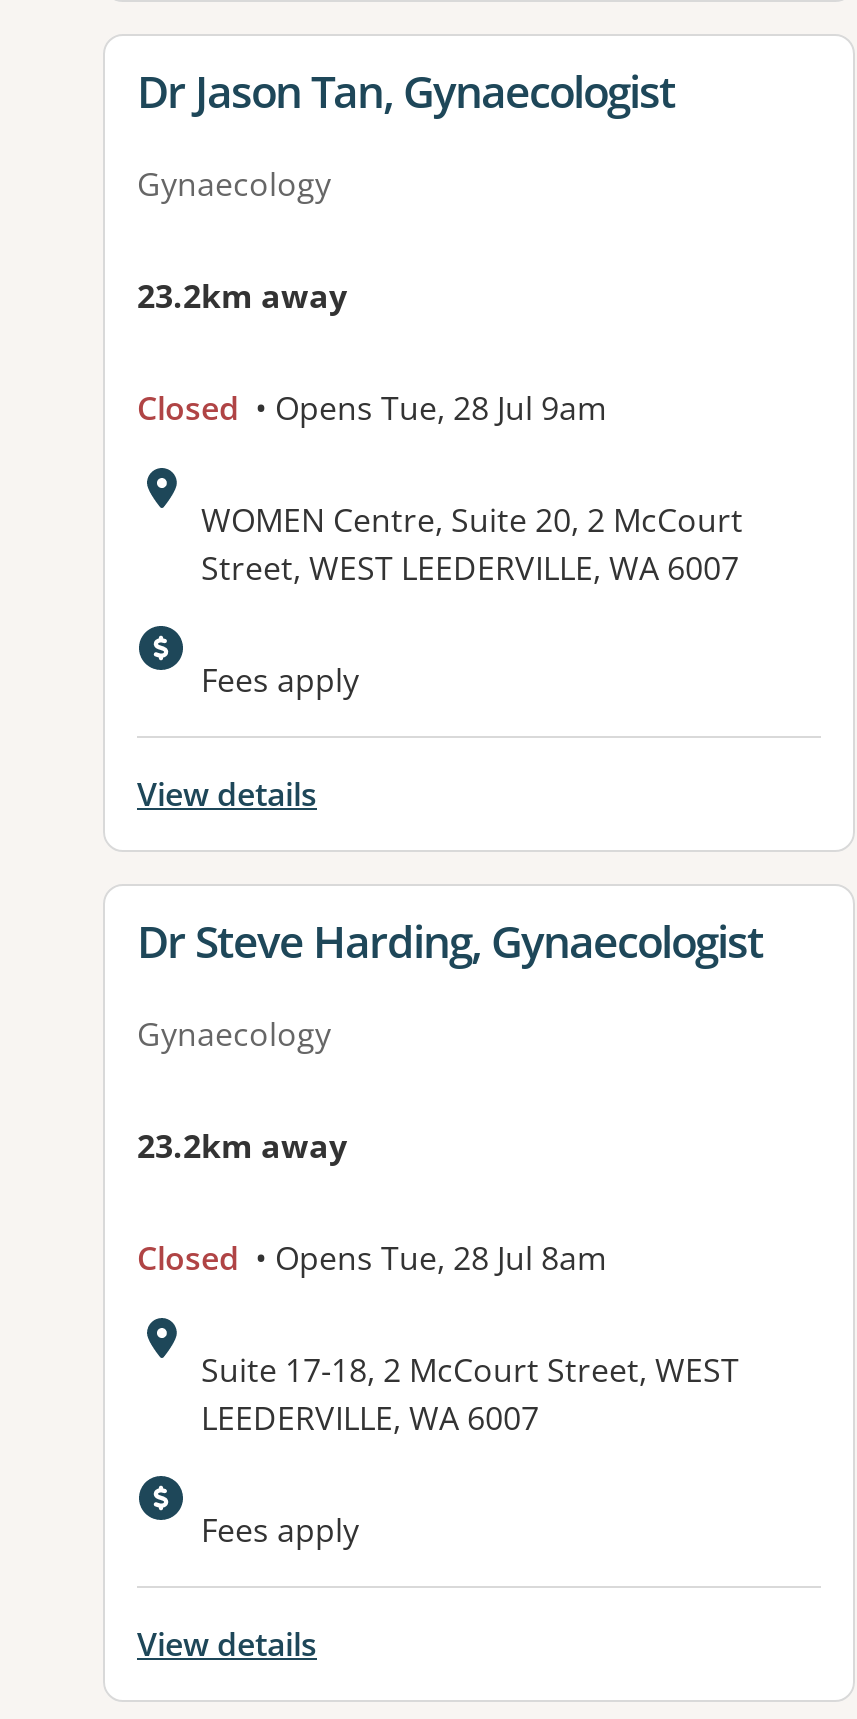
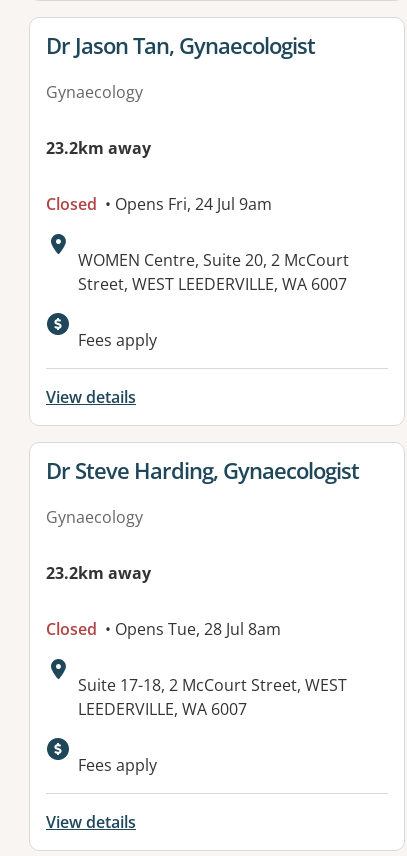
[137,387,607,431] Closed • Opens Tue, 28 Jul 9am -> [46,193,272,215] Closed • Opens Fri, 24 Jul 9am

